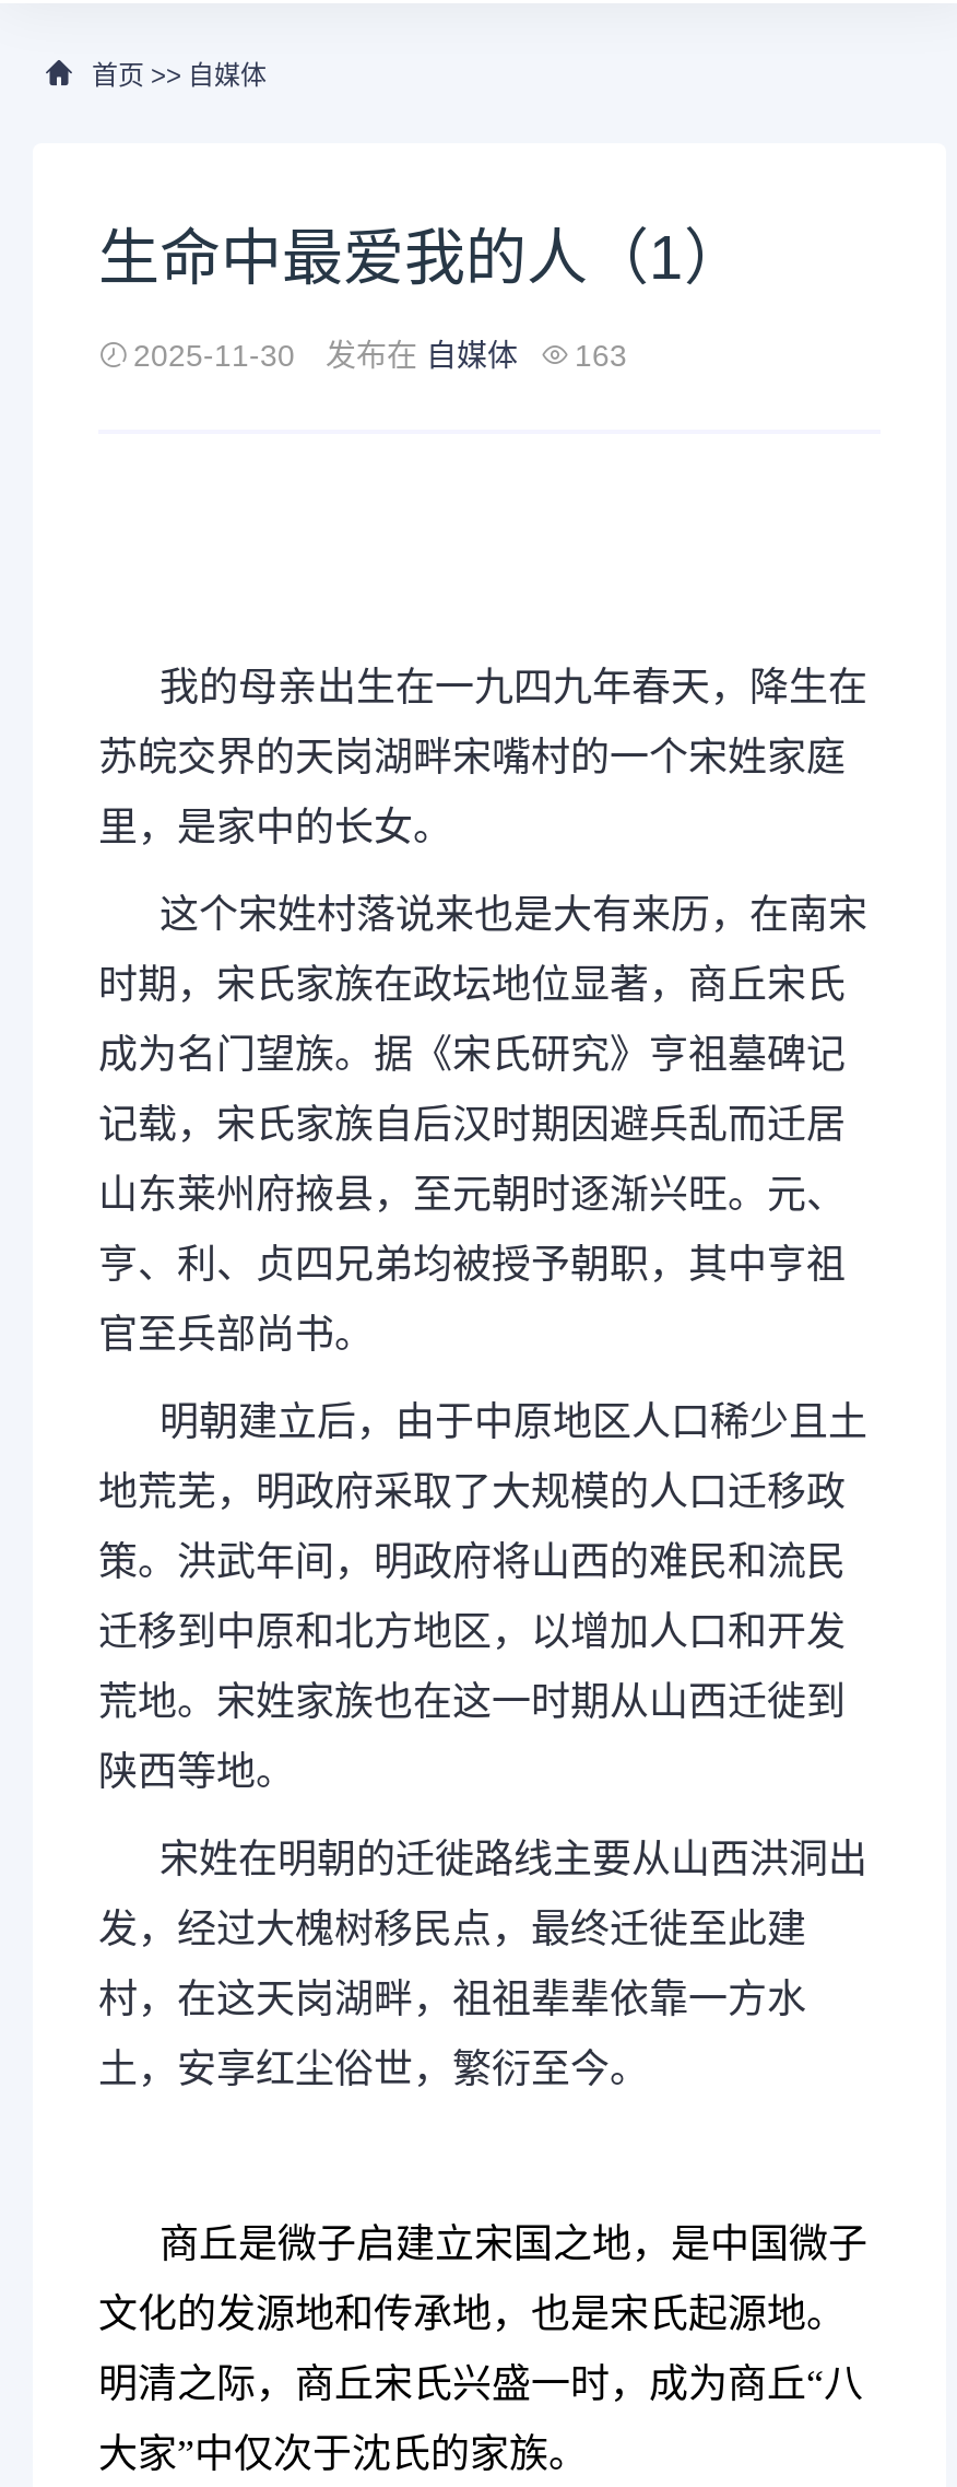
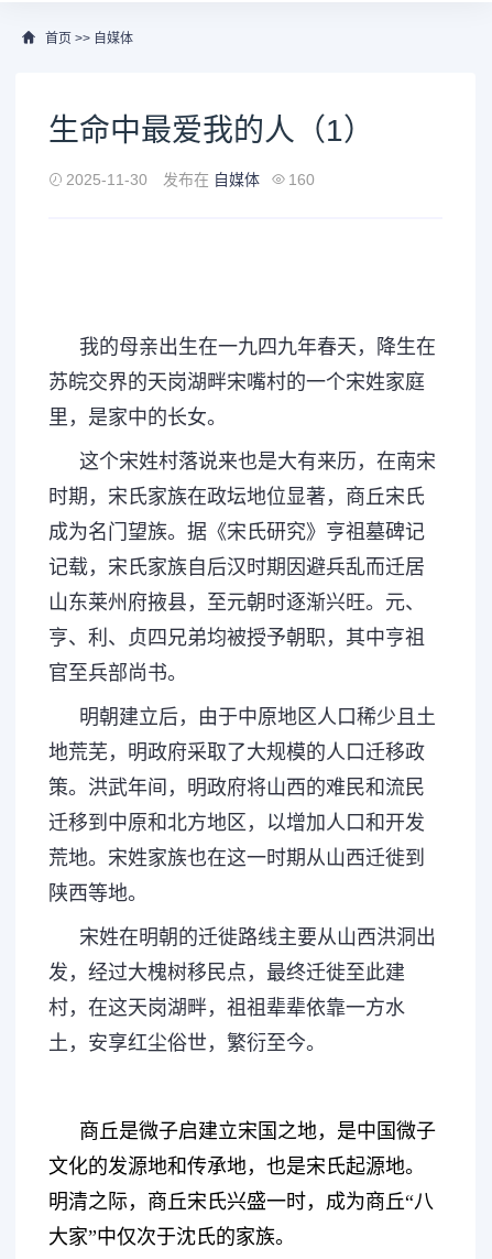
[133,338,627,373] 2025-11-30 发布在自媒体 163 -> [66,171,315,188] 2025-11-30 发布在自媒体 160

